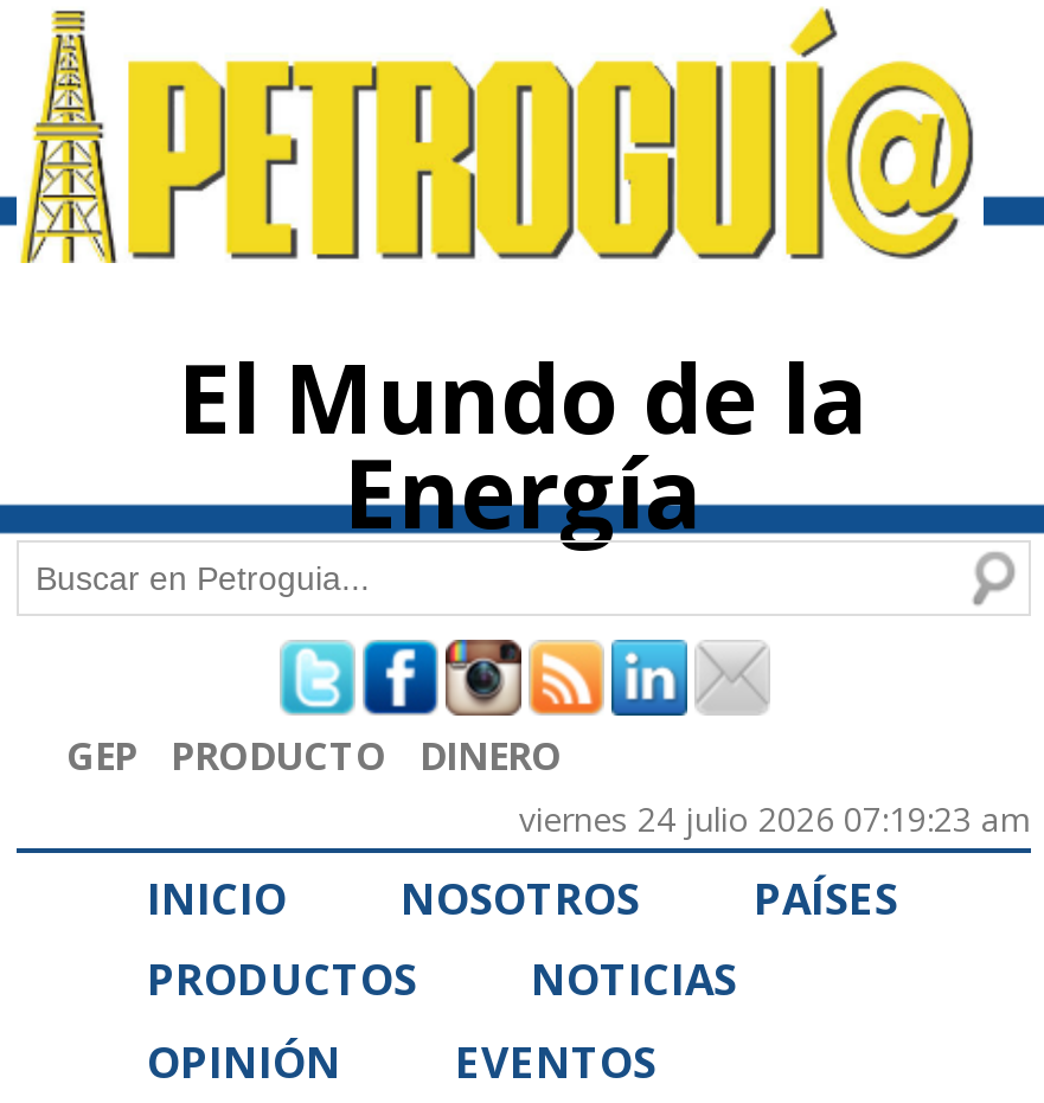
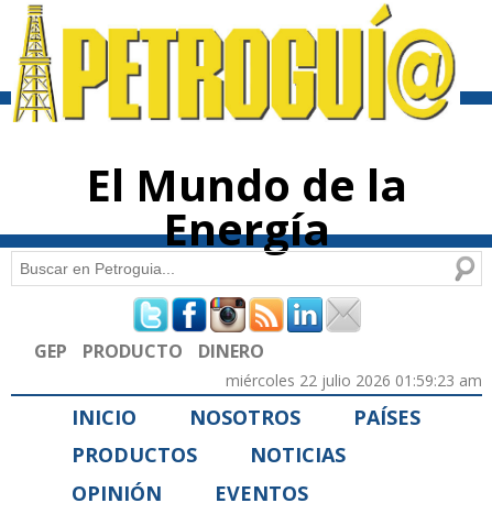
[519,796,1031,841] viernes 24 julio 2026 07:19:23 am -> [226,370,482,391] miércoles 22 julio 2026 01:59:23 am

